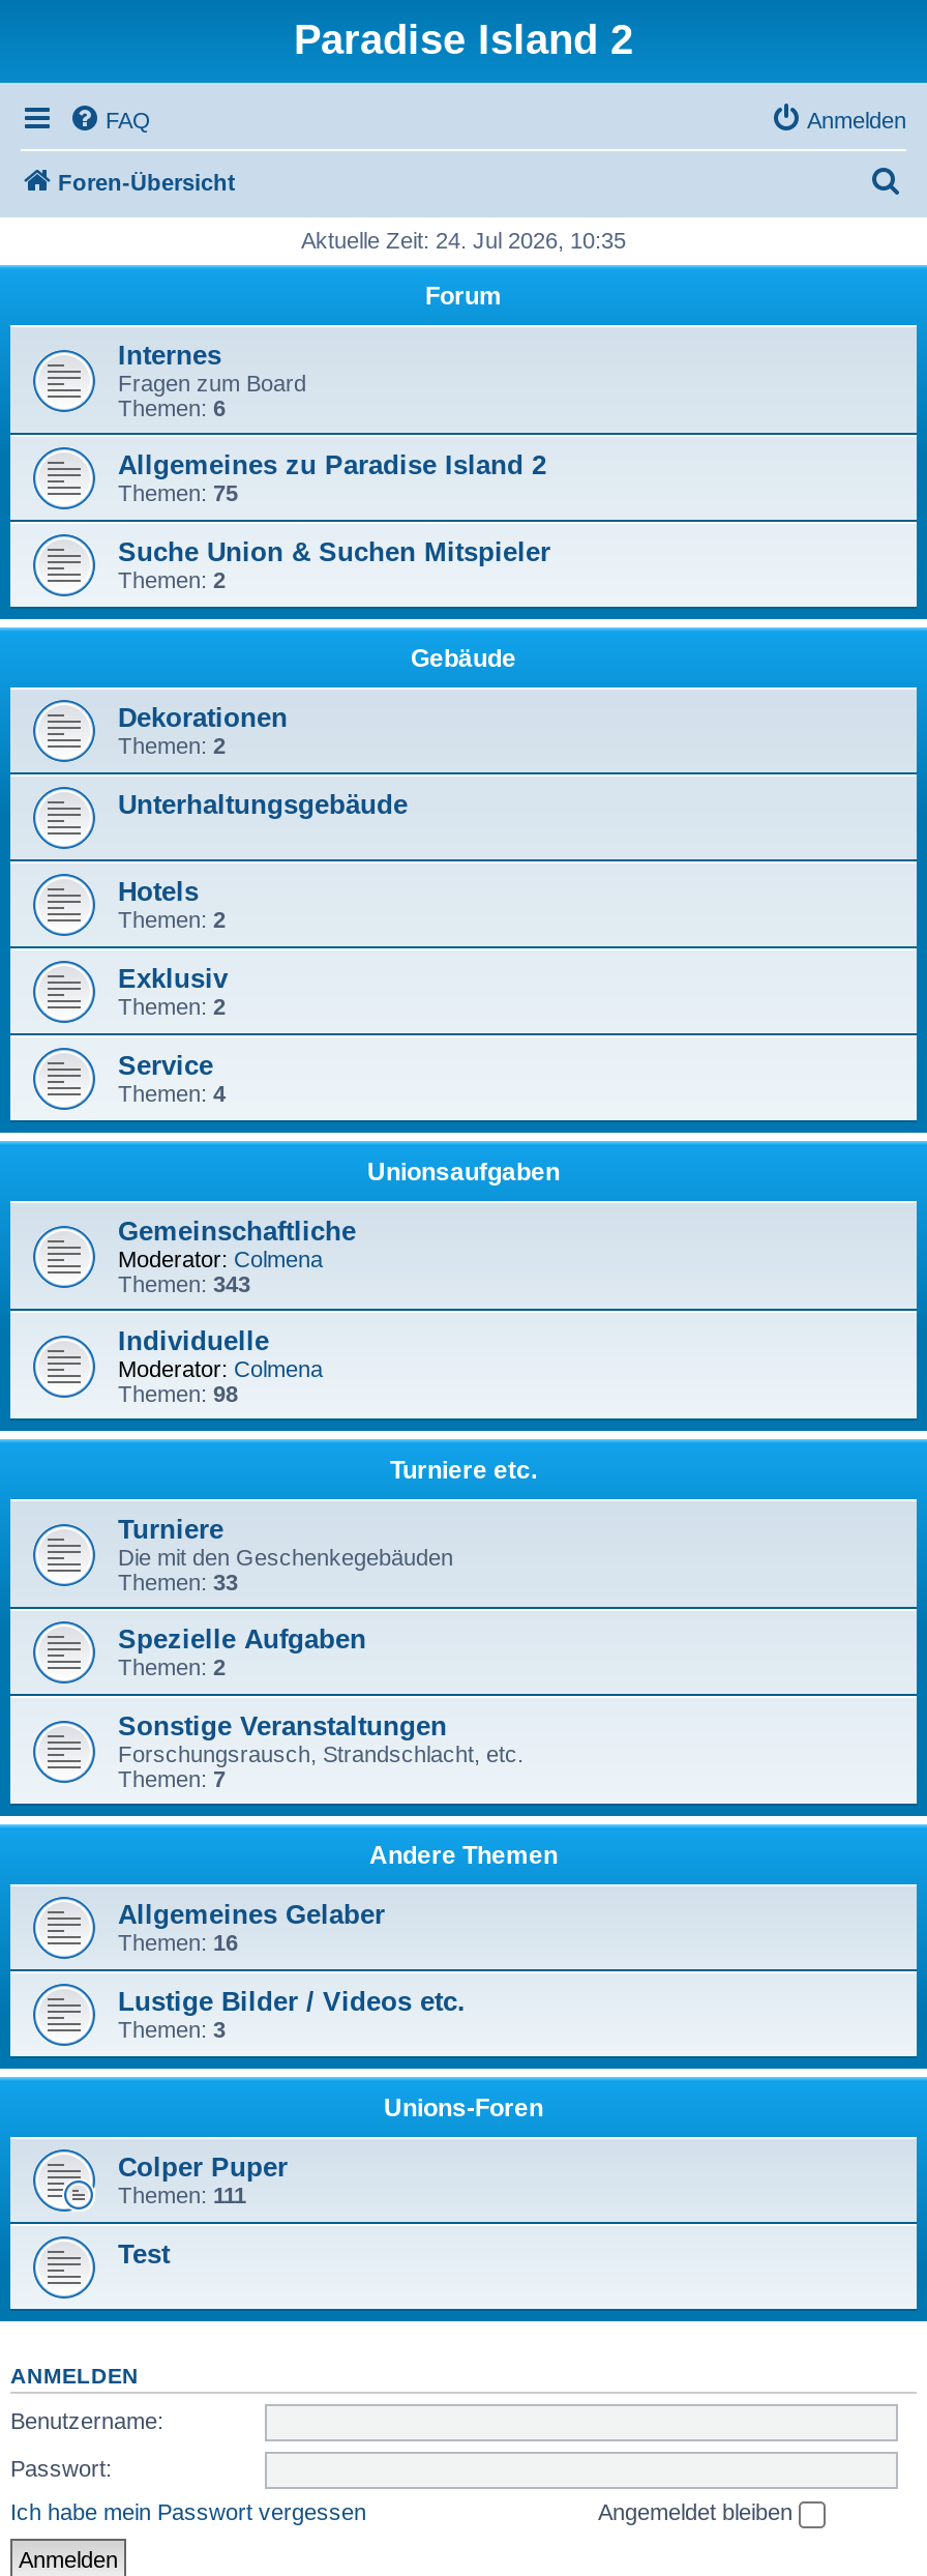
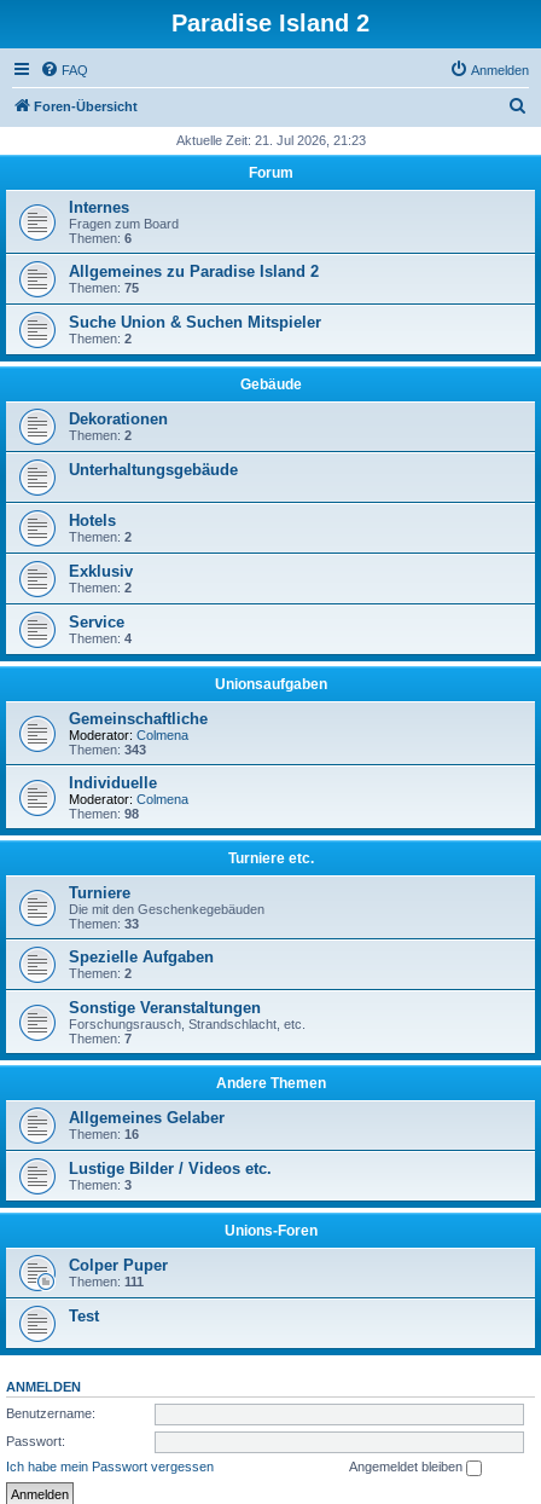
[301,228,626,253] Aktuelle Zeit: 24. Jul 2026, 10:35 -> [176,133,365,147] Aktuelle Zeit: 21. Jul 2026, 21:23

